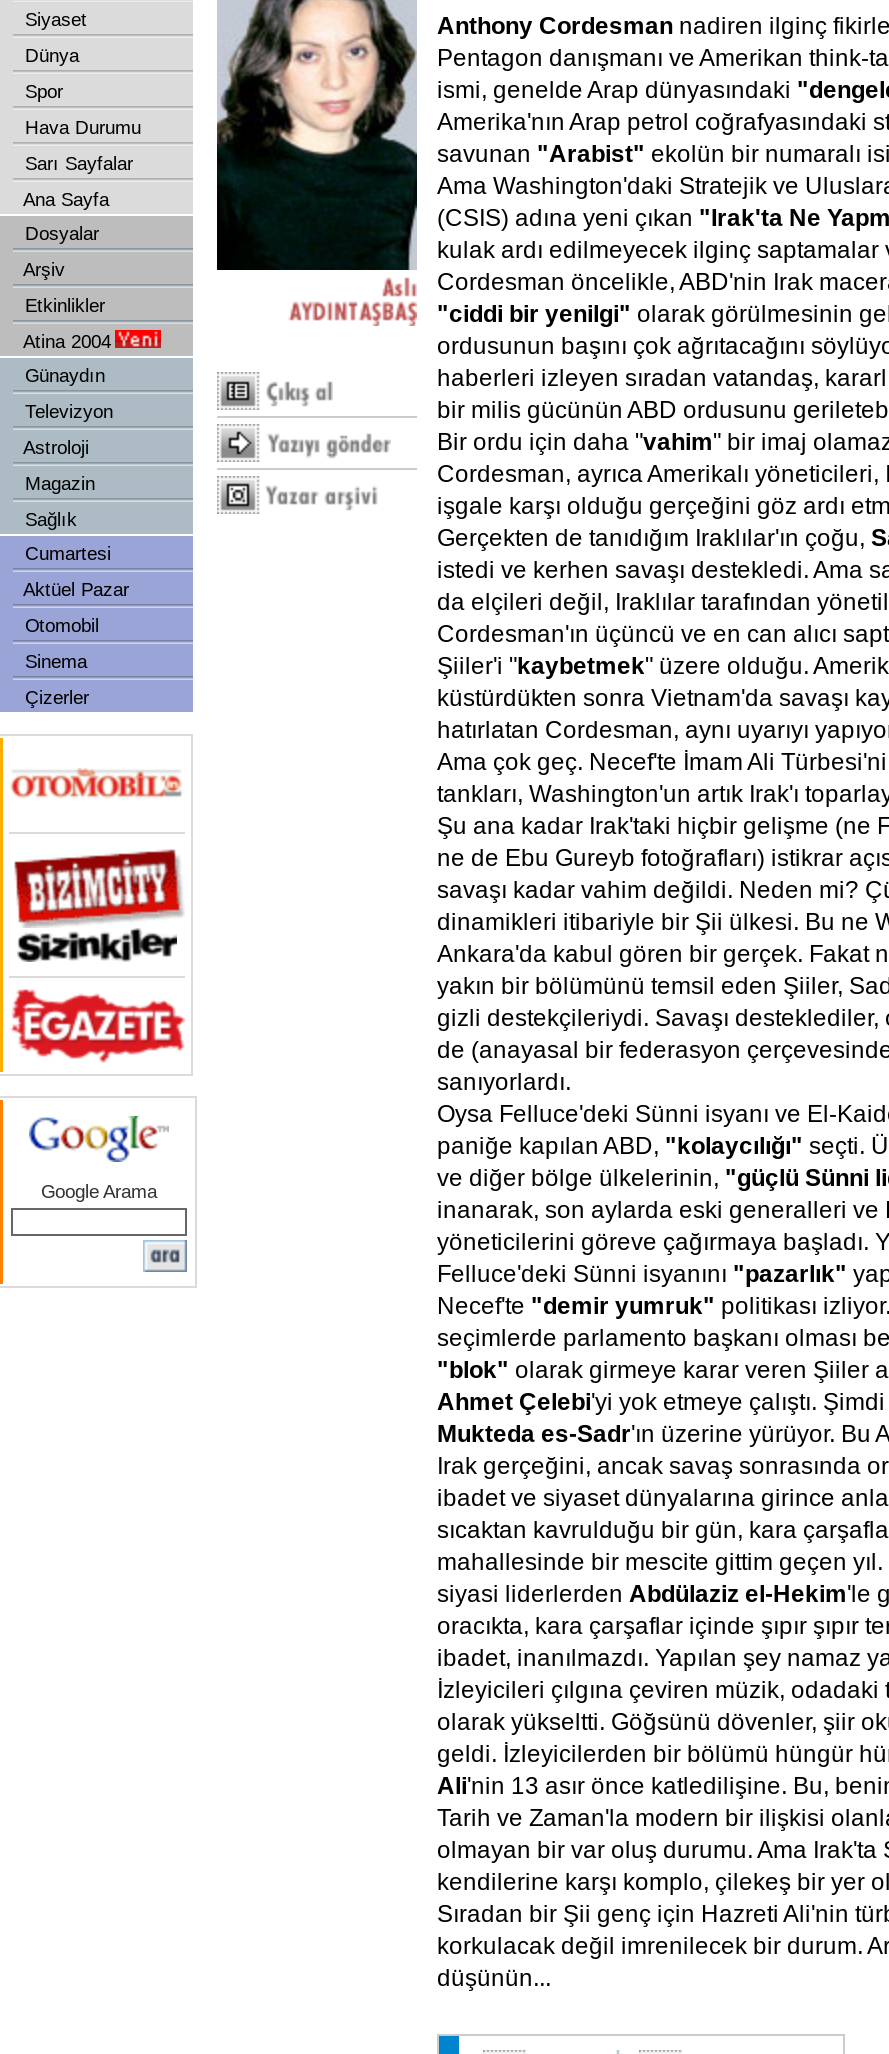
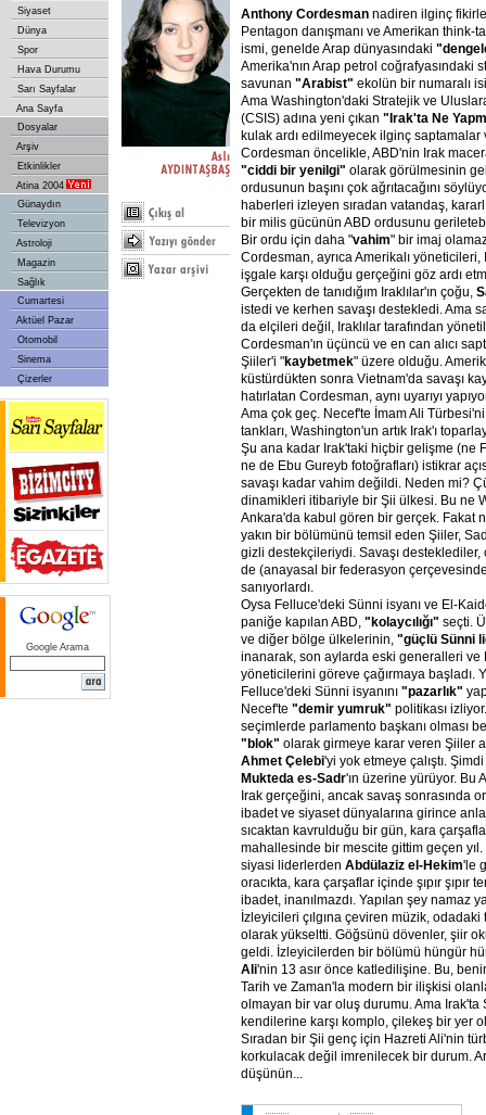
[9,740,185,830] [image] -> [8,401,105,452] [image]

